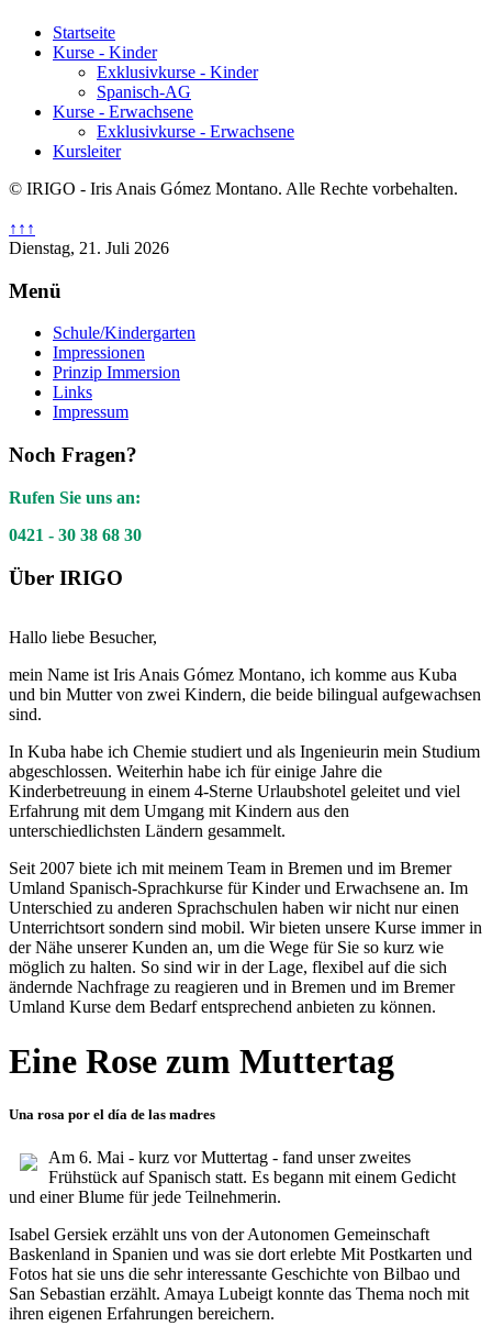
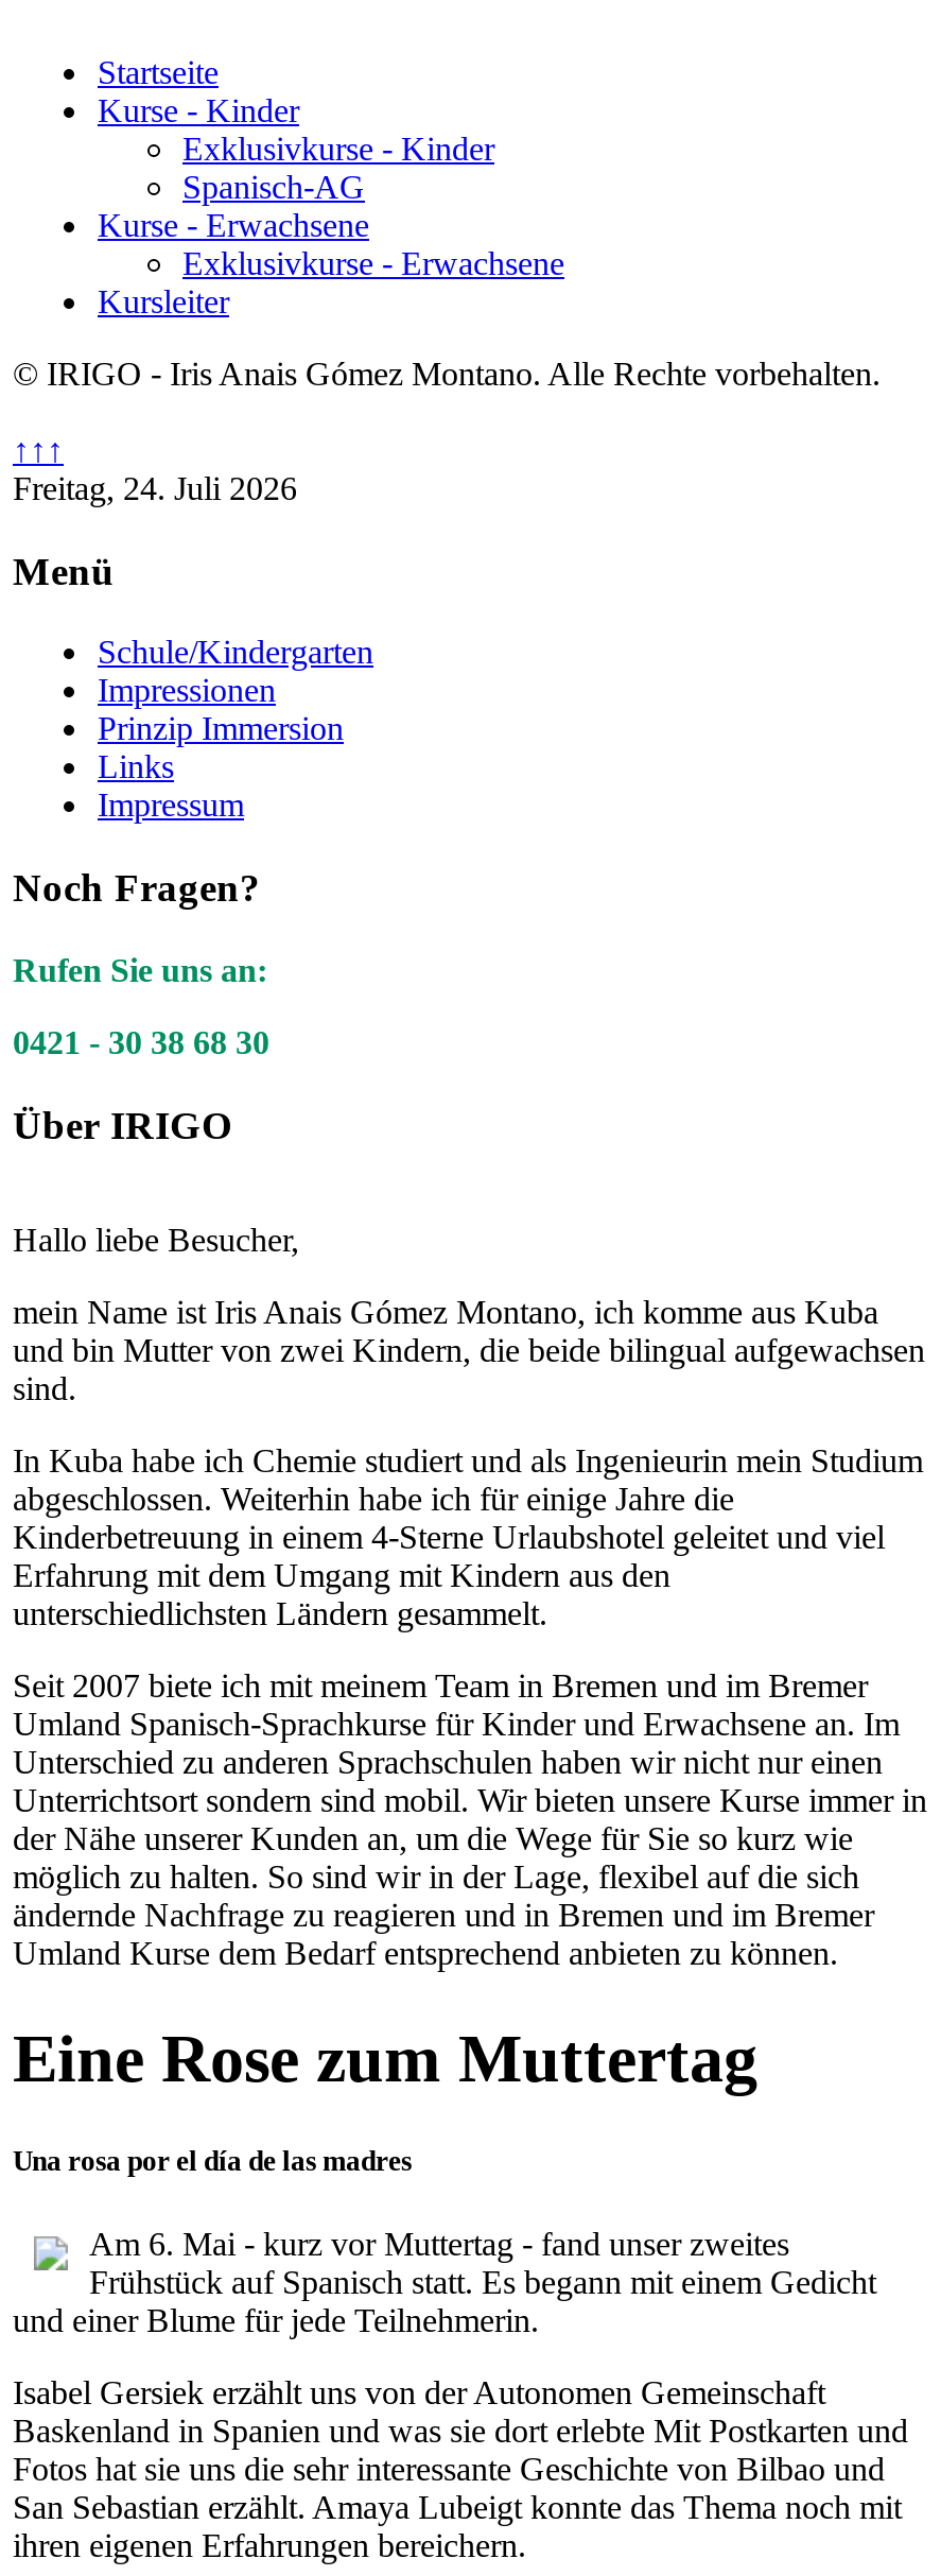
[9,239,169,257] Dienstag, 21. Juli 2026 -> [13,470,297,506] Freitag, 24. Juli 2026

